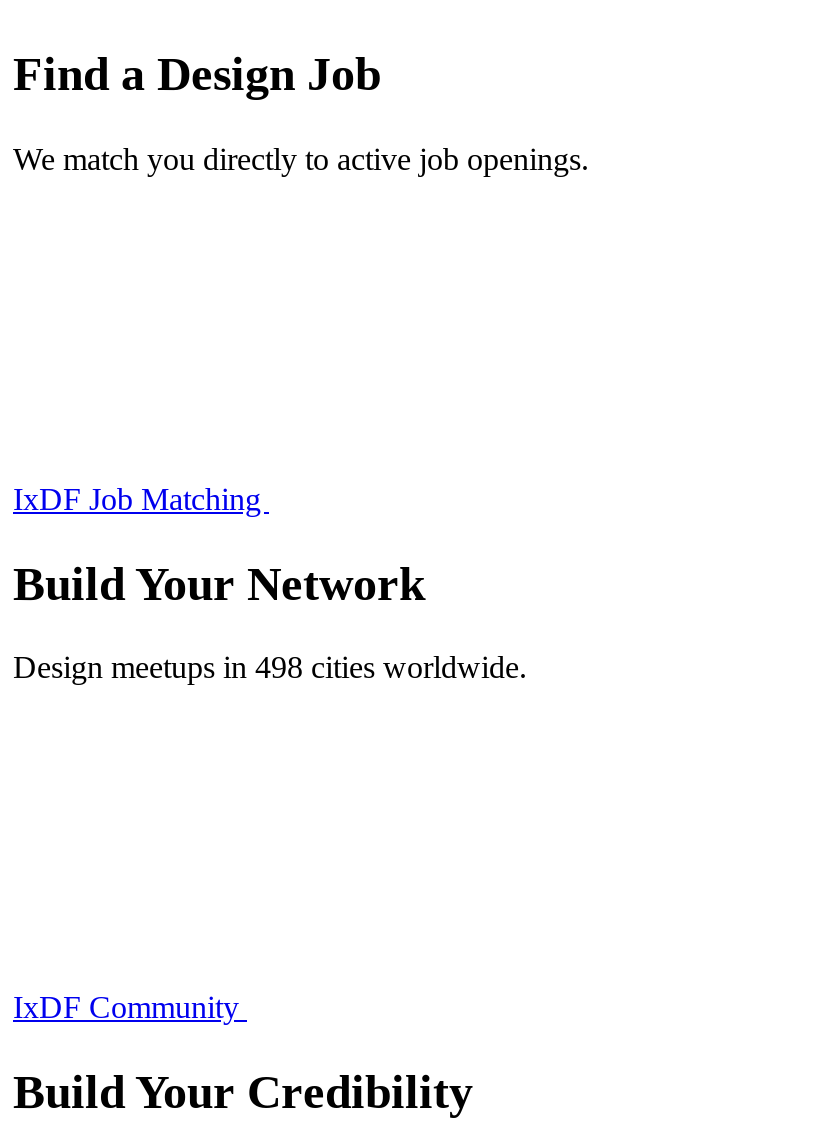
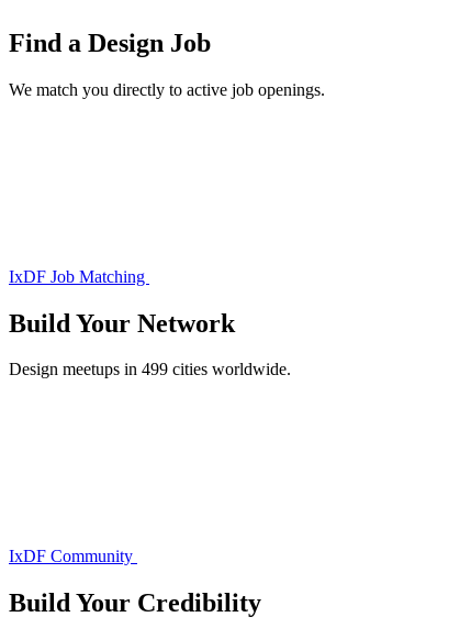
[13,651,527,685] Design meetups in 498 cities worldwide. -> [9,360,291,379] Design meetups in 499 cities worldwide.

